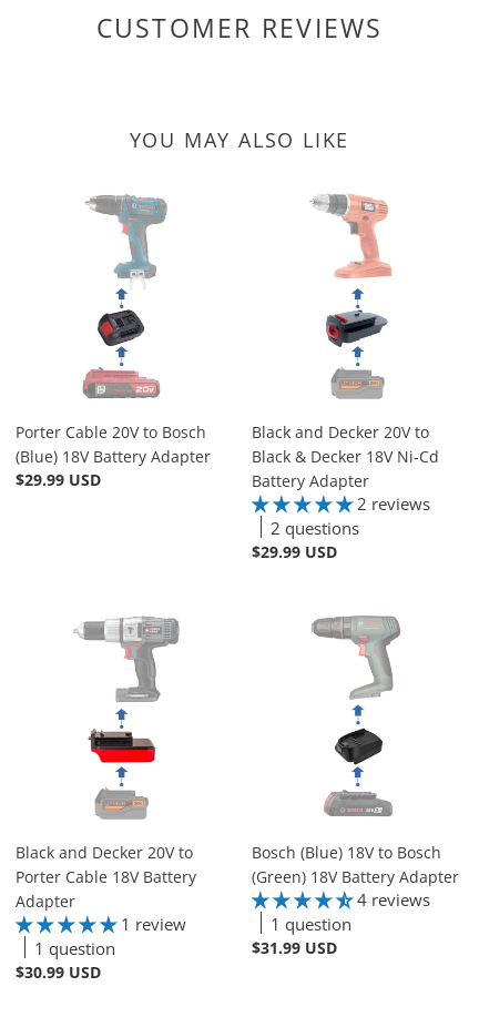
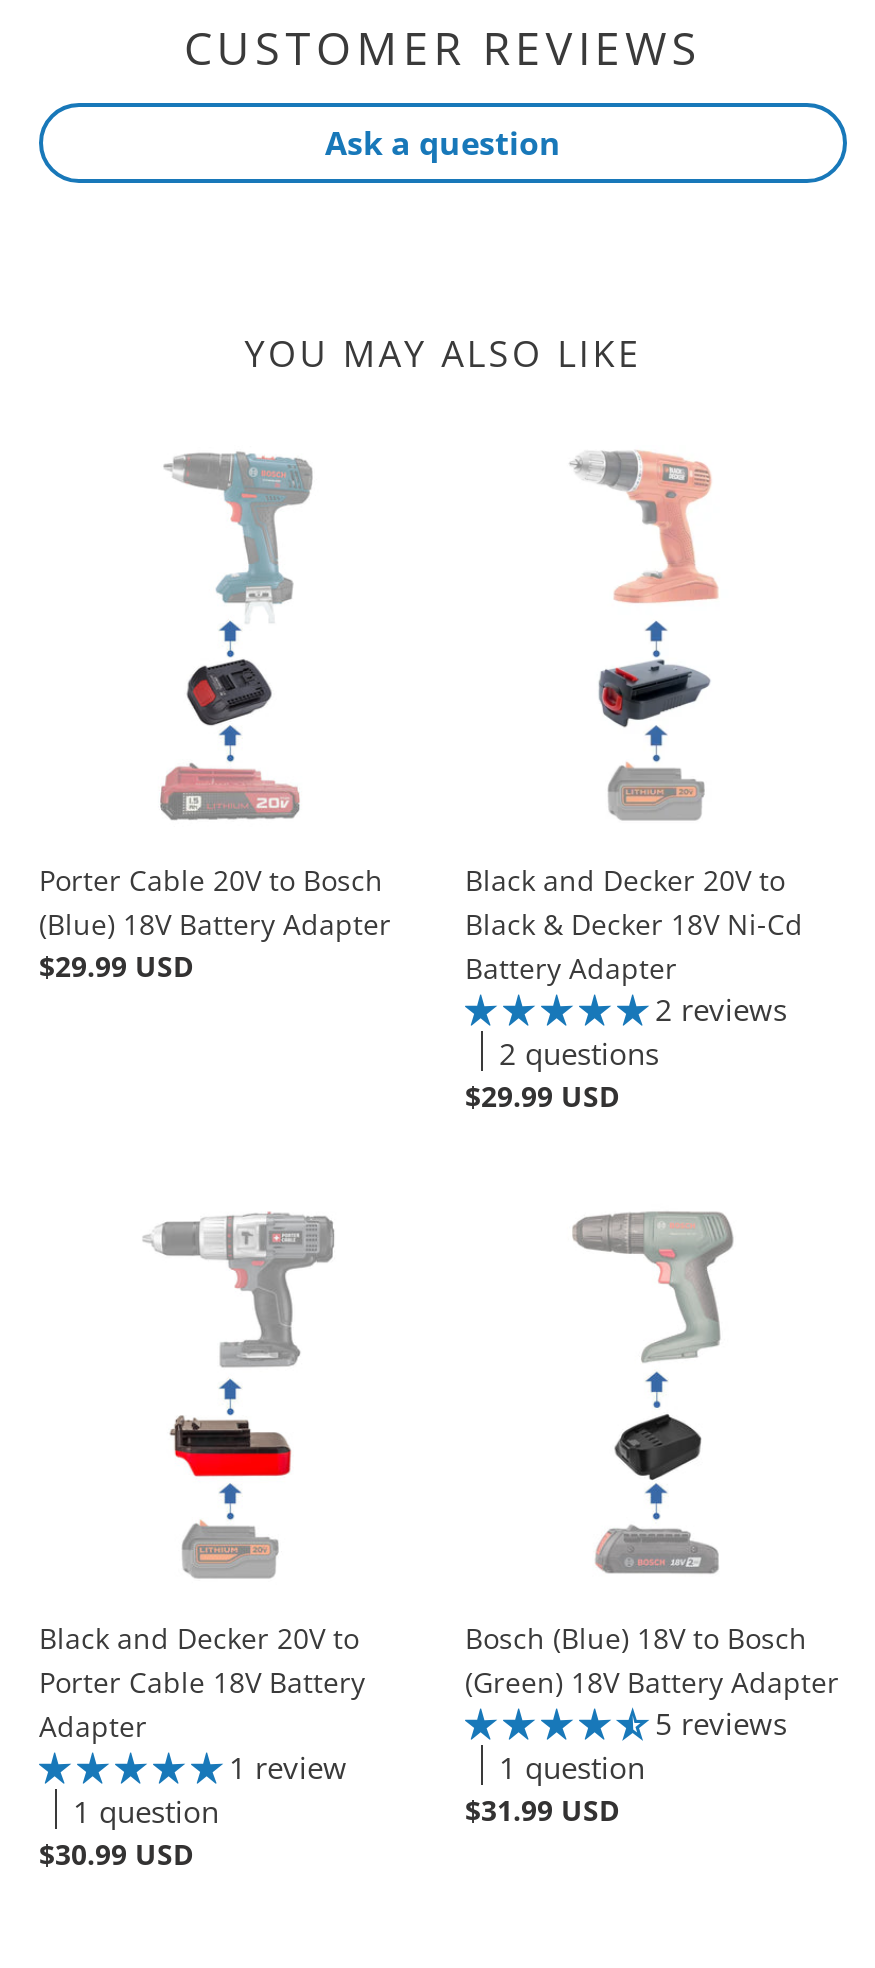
none -> [325,120,561,164] Ask a question
[357,888,430,911] 4 reviews -> [655,1703,787,1743] 5 reviews

